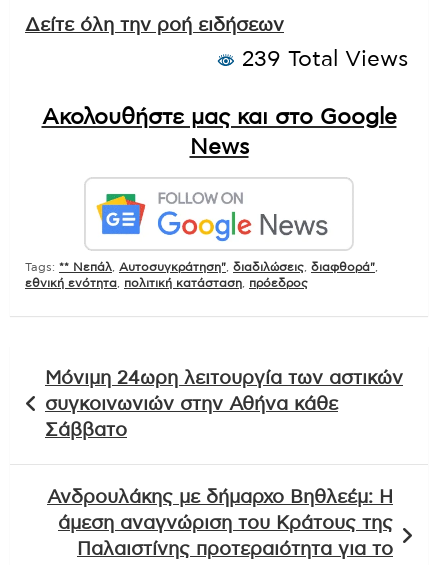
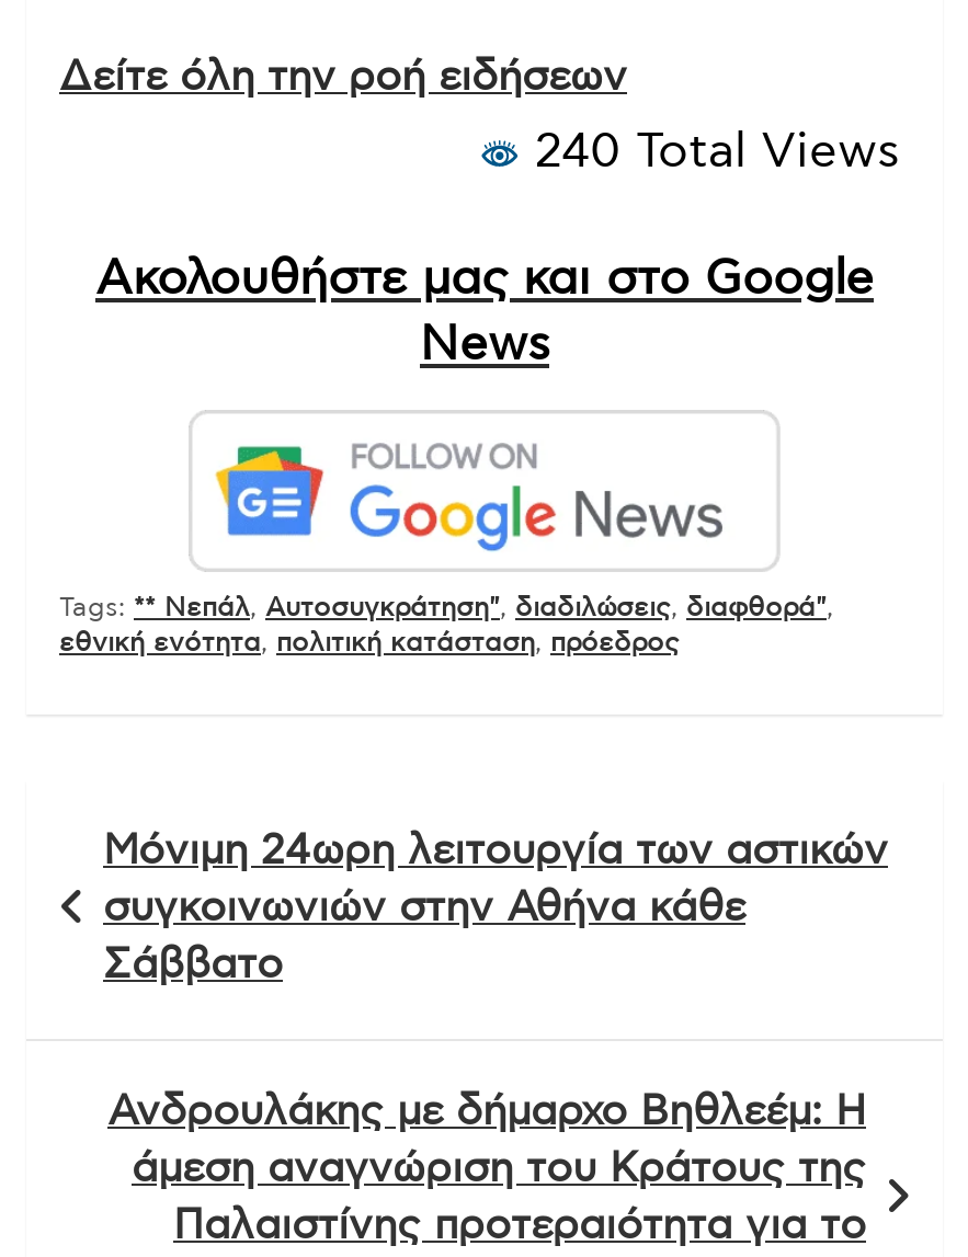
[235,48,408,70] 239 Total Views -> [520,128,899,176] 240 Total Views

